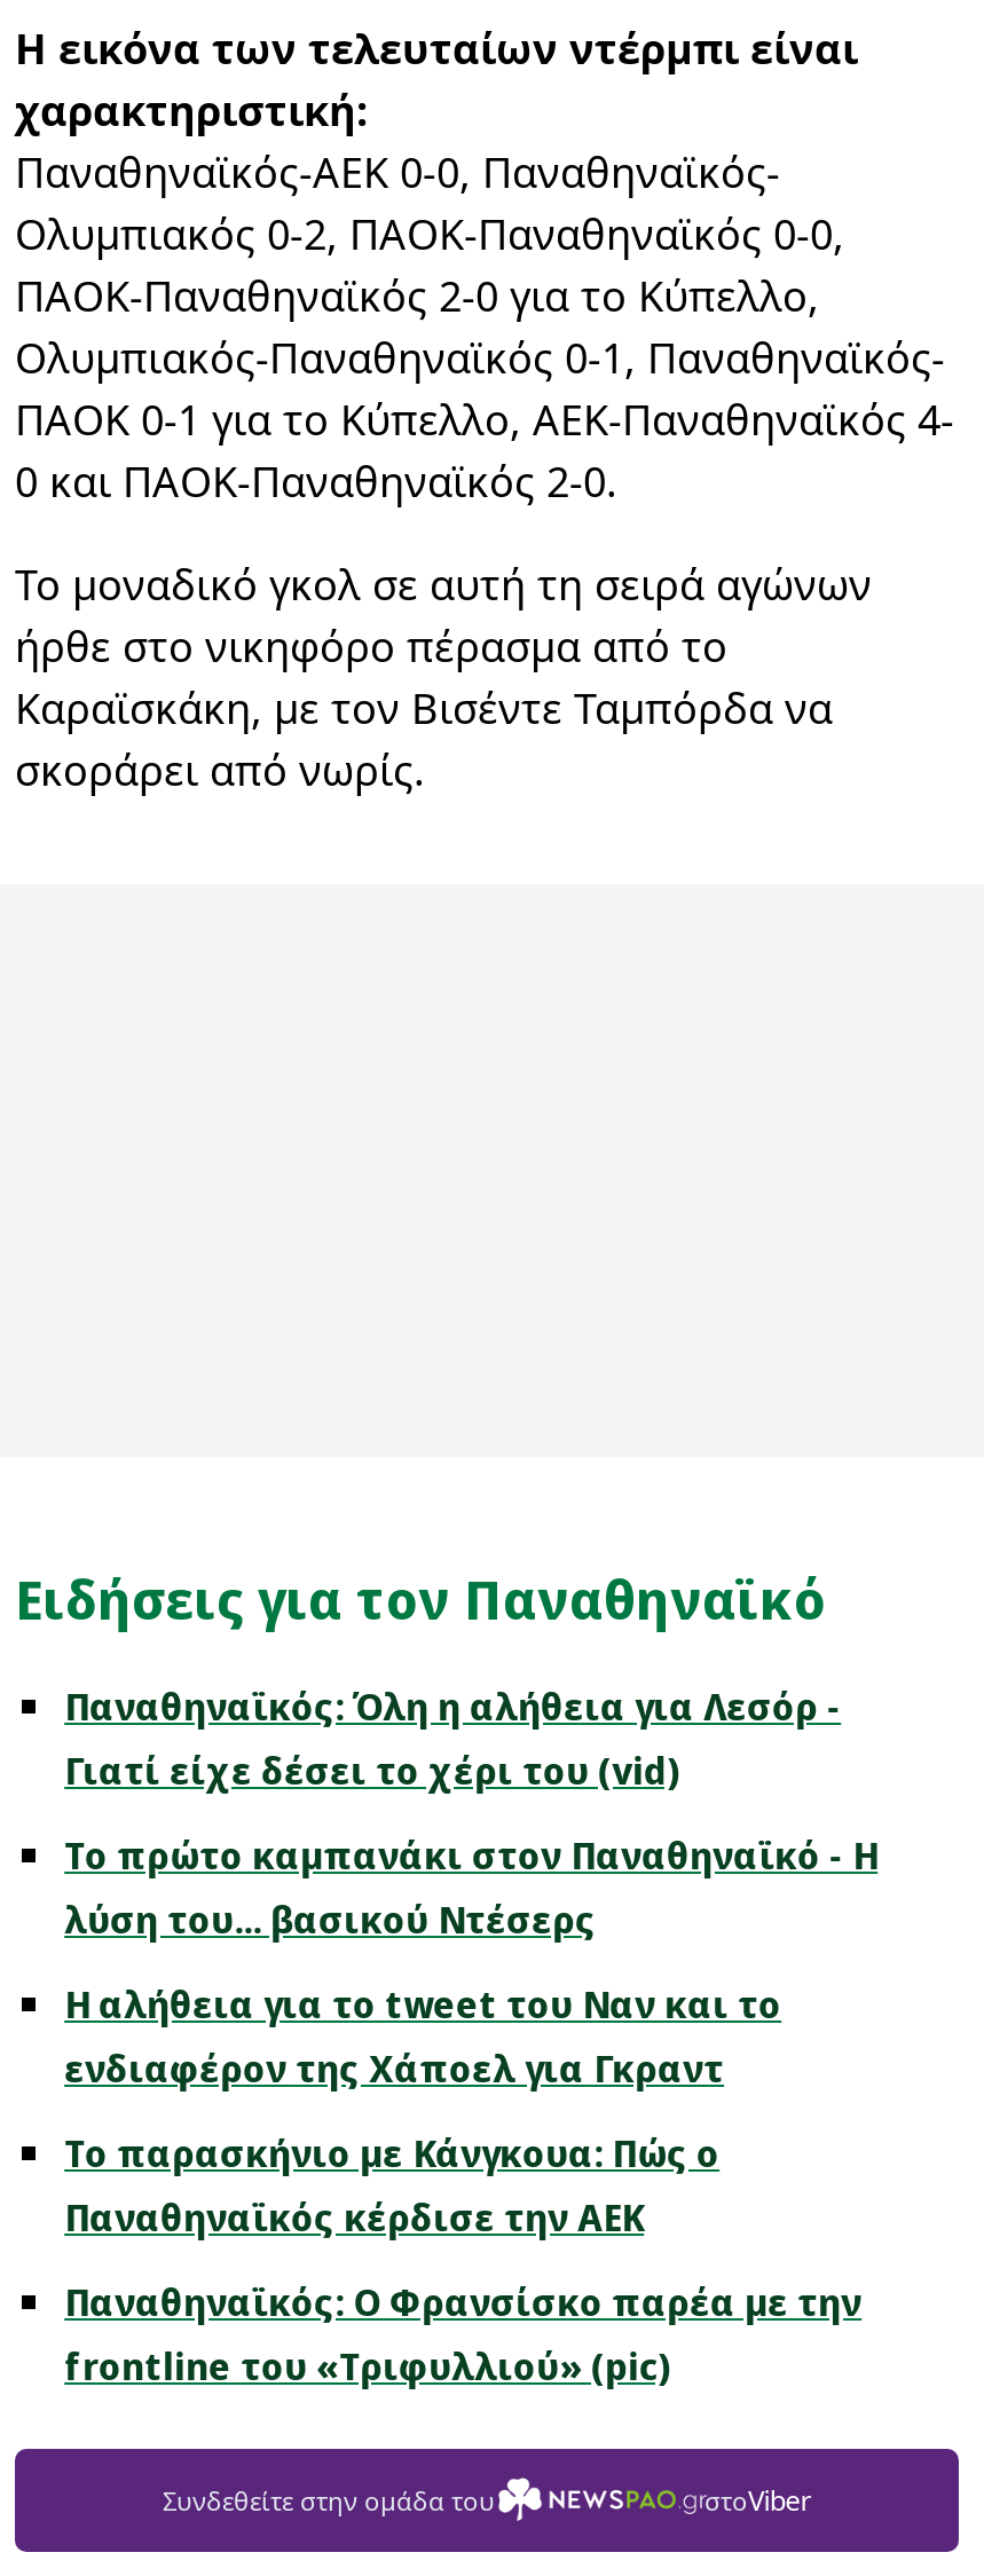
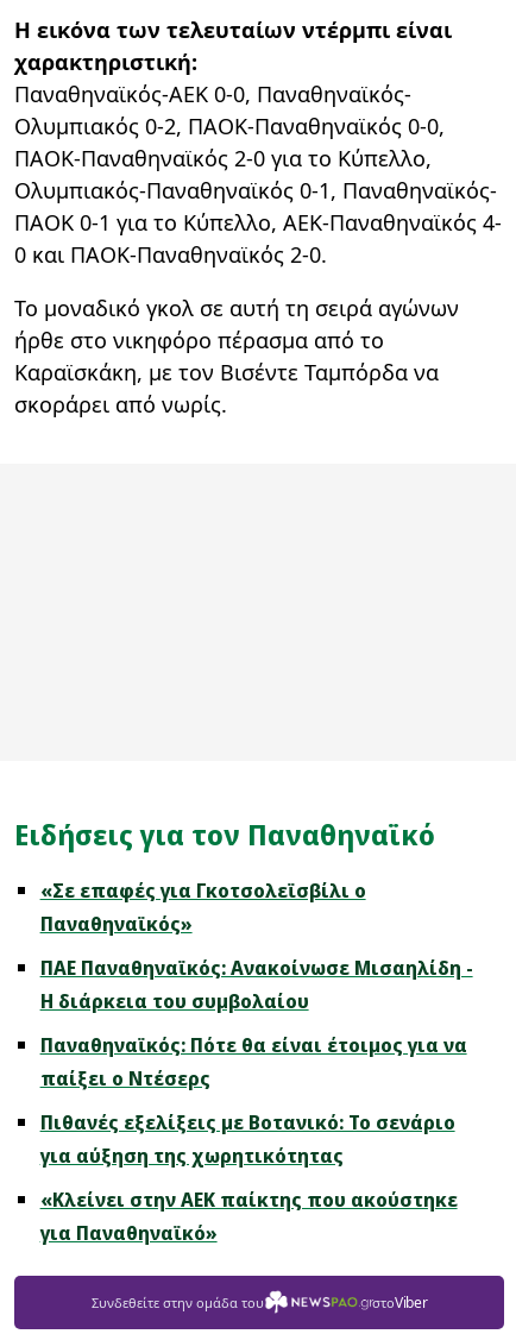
[64,1681,841,1796] Παναθηναϊκός: Όλη η αλήθεια για Λεσόρ - | Γιατί είχε δέσει το χέρι του (vid) -> [40,877,366,937] «Σε επαφές για Γκοτσολεϊσβίλι ο | Παναθηναϊκός»
[64,1830,878,1945] Το πρώτο καμπανάκι στον Παναθηναϊκό - Η | λύση του... βασικού Ντέσερς -> [40,955,473,1014] ΠΑΕ Παναθηναϊκός: Ανακοίνωσε Μισαηλίδη - | Η διάρκεια του συμβολαίου
[64,1979,781,2094] Η αλήθεια για το tweet του Ναν και το | ενδιαφέρον της Χάποελ για Γκραντ -> [40,1032,467,1091] Παναθηναϊκός: Πότε θα είναι έτοιμος για να | παίξει ο Ντέσερς
[64,2128,720,2243] Το παρασκήνιο με Κάνγκουα: Πώς ο | Παναθηναϊκός κέρδισε την ΑΕΚ -> [40,1109,455,1169] Πιθανές εξελίξεις με Βοτανικό: Το σενάριο | για αύξηση της χωρητικότητας
[64,2277,862,2392] Παναθηναϊκός: Ο Φρανσίσκο παρέα με την | frontline του «Τριφυλλιού» (pic) -> [40,1187,457,1246] «Κλείνει στην ΑΕΚ παίκτης που ακούστηκε | για Παναθηναϊκό»

